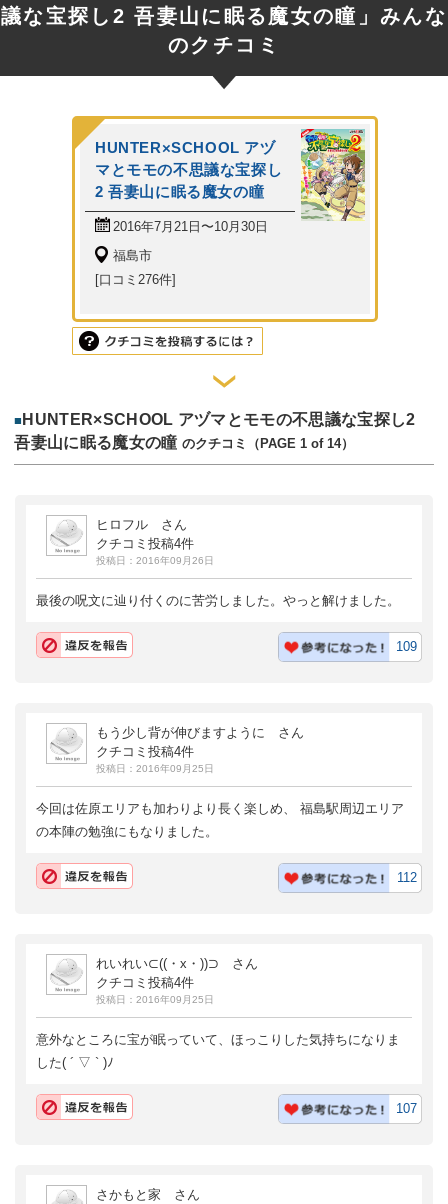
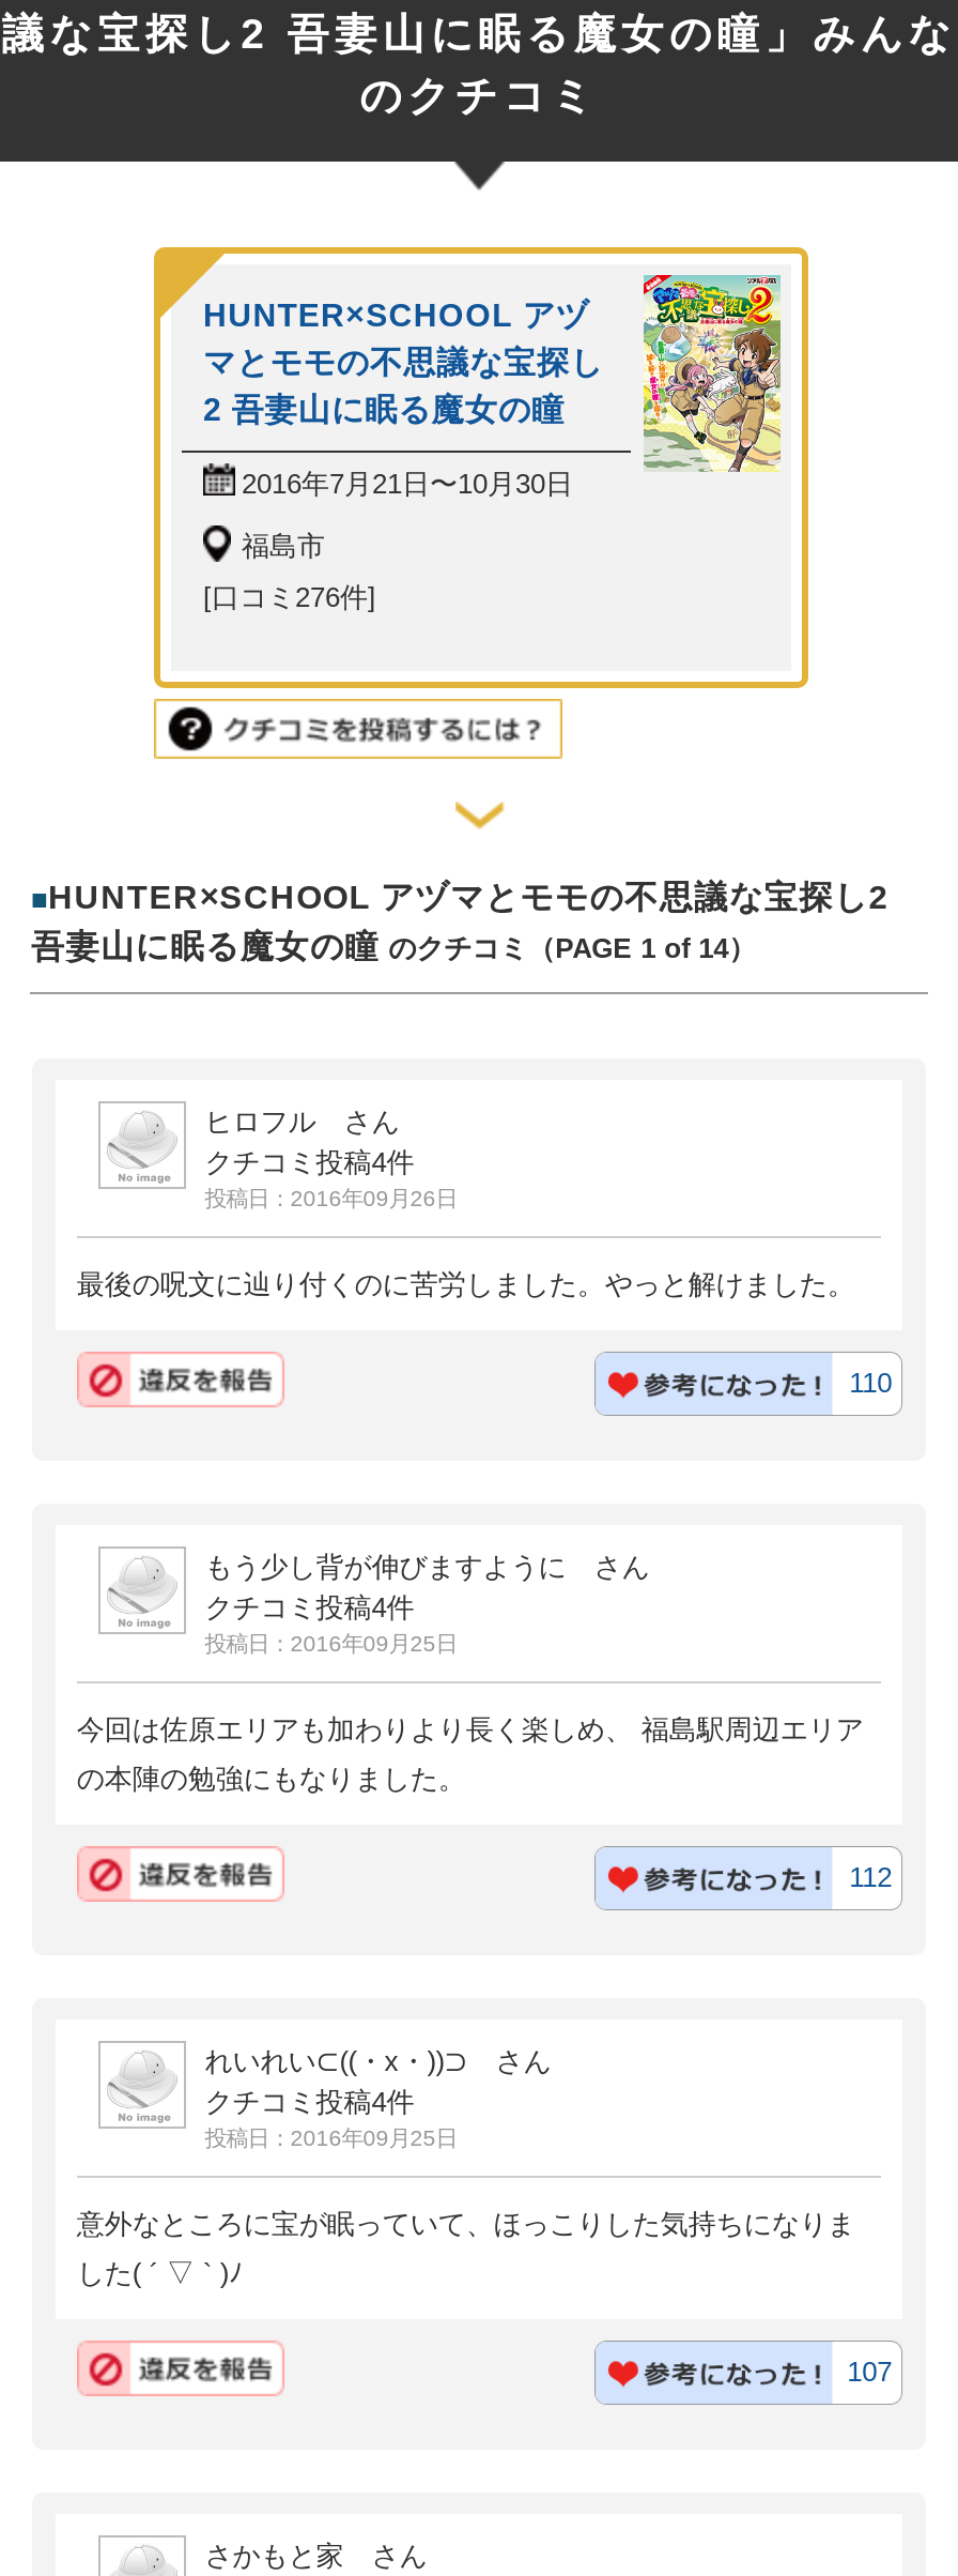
[396,639,417,654] 109 -> [849,1367,892,1399] 110

